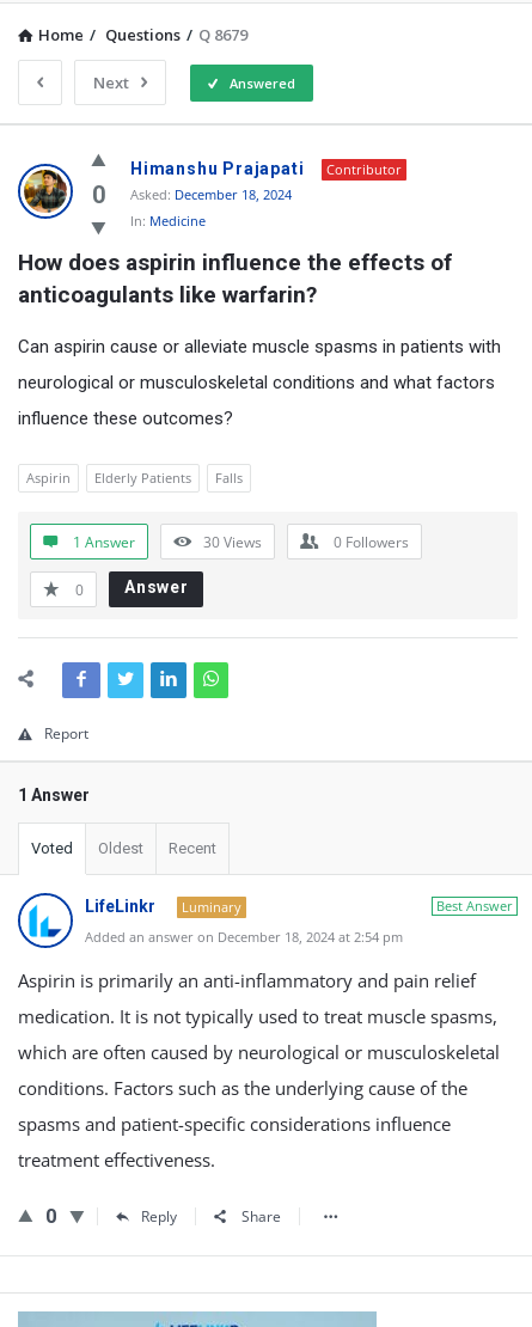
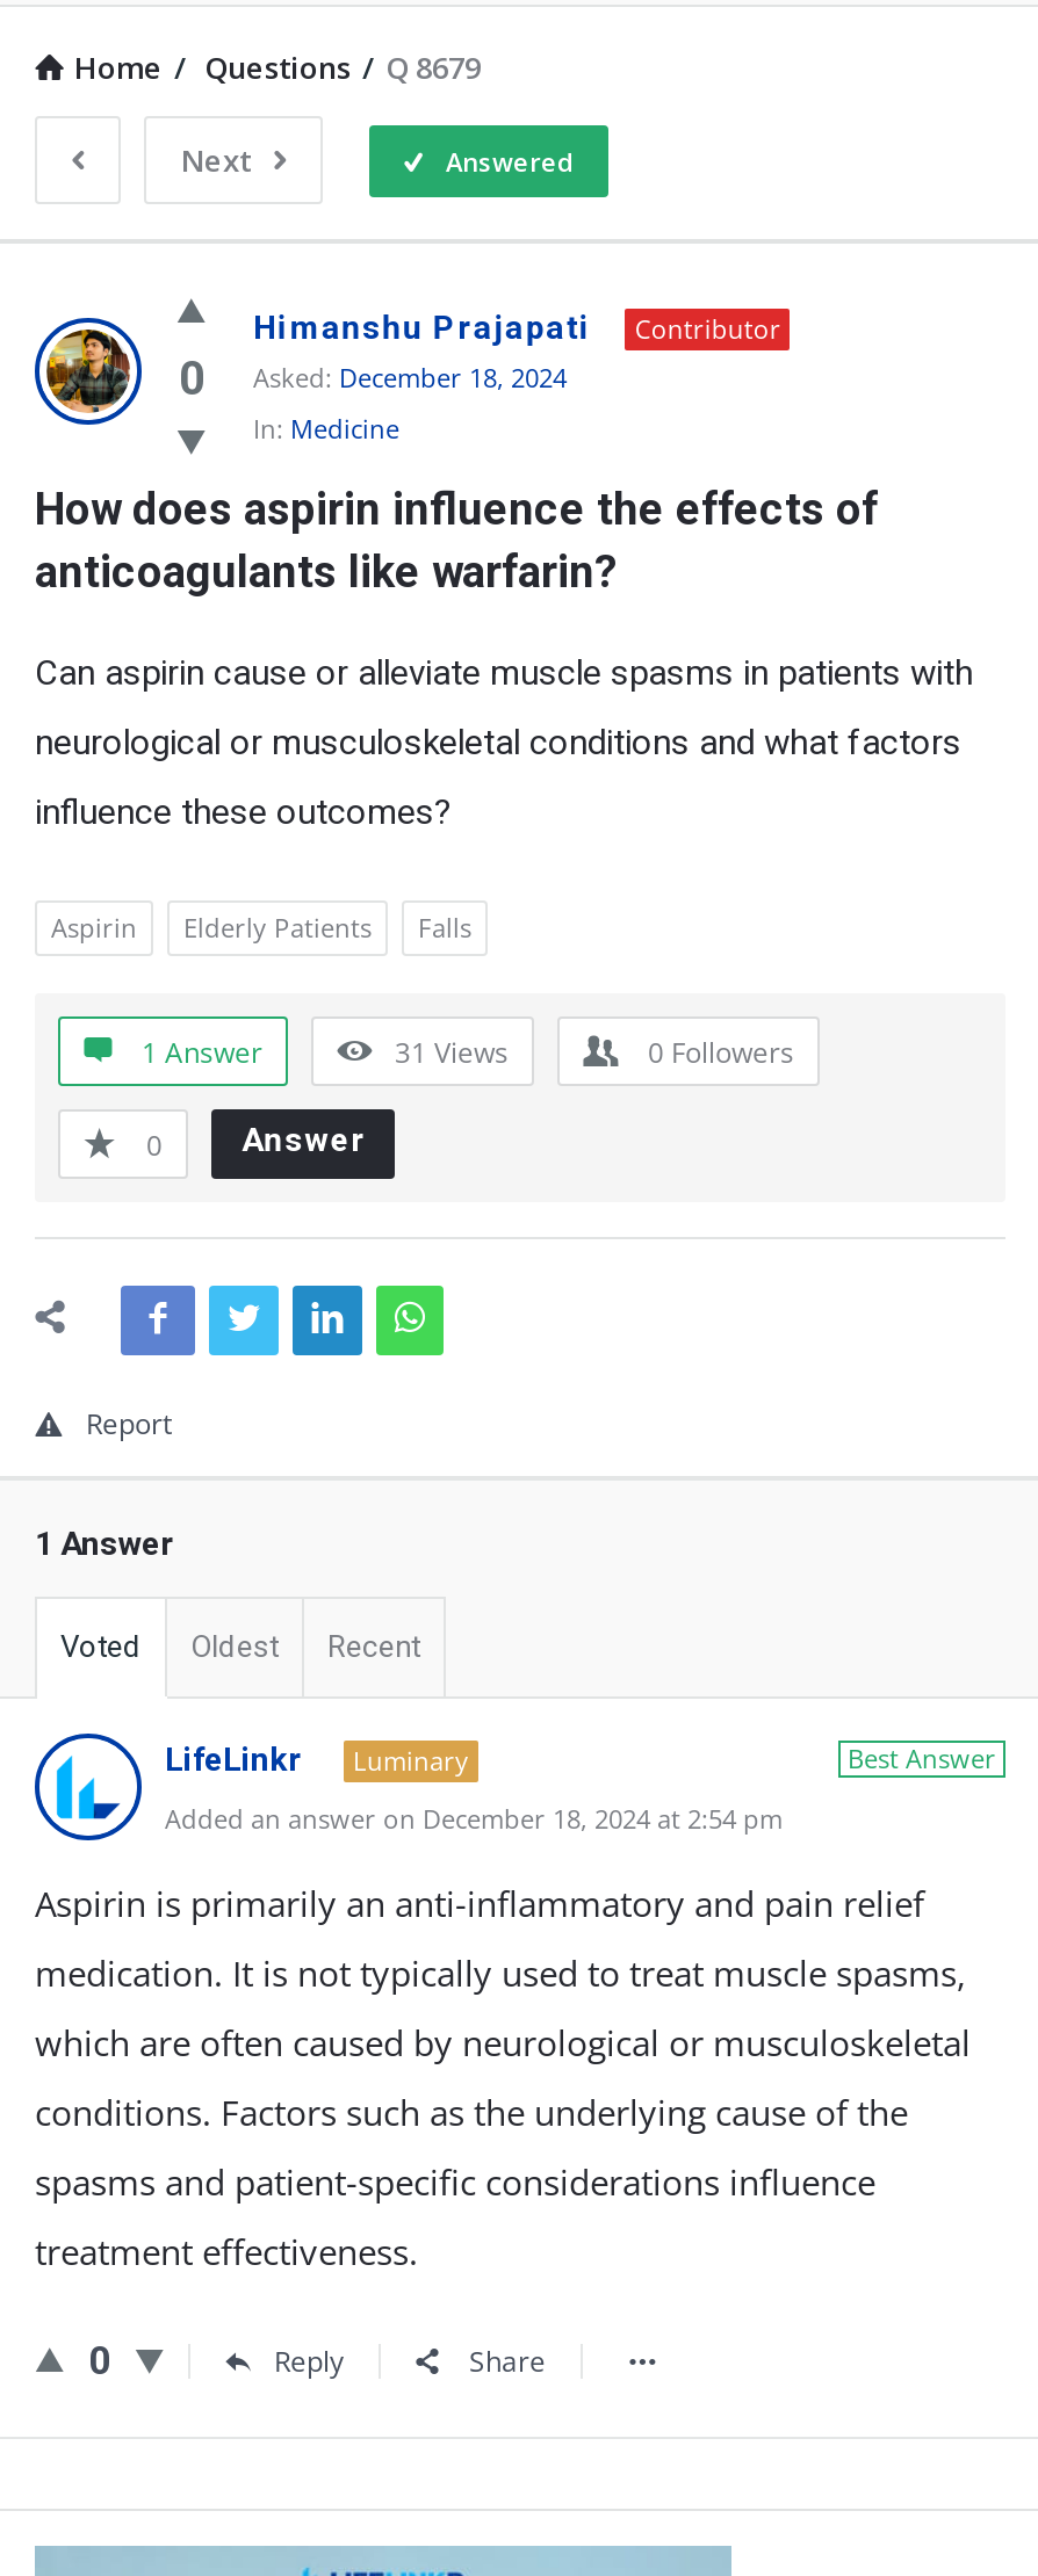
[203,532,262,552] 30 Views -> [395,1033,509,1072] 31 Views

